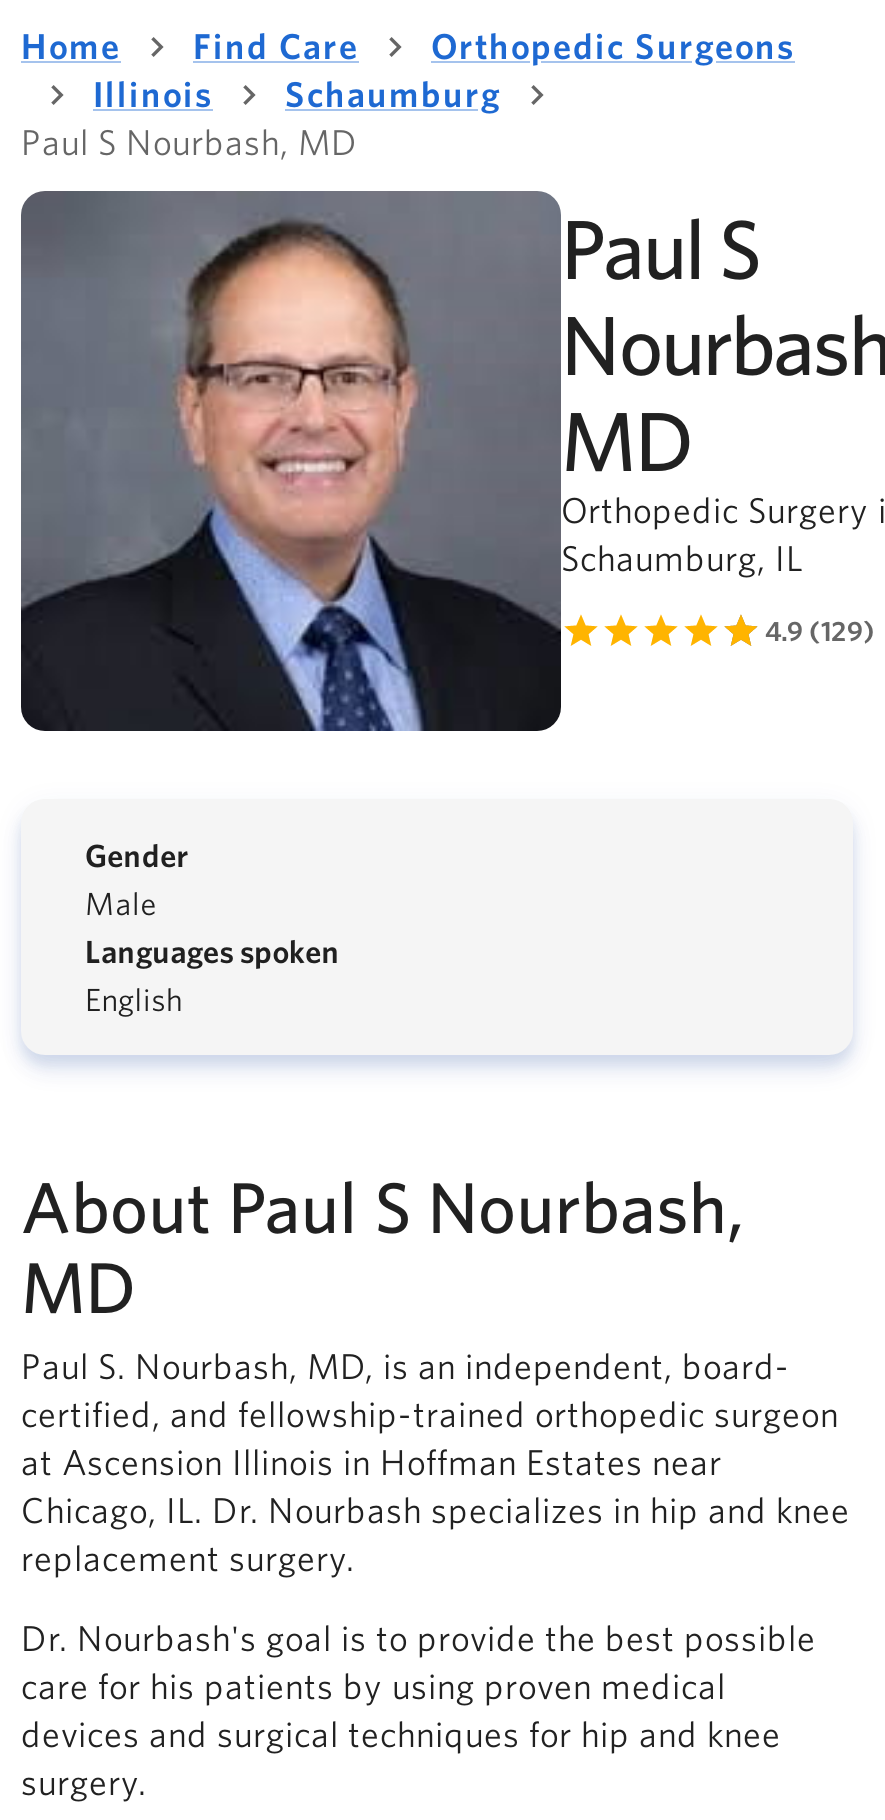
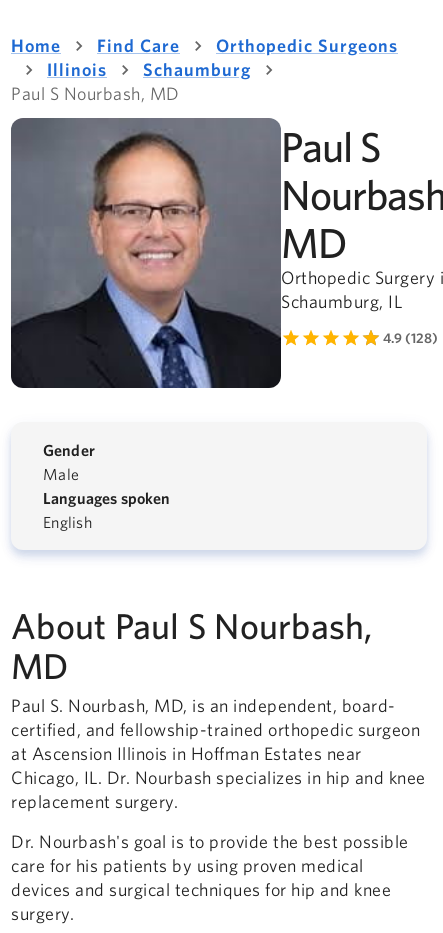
[765,615,875,647] 4.9 (129) -> [383,330,438,346] 4.9 (128)

